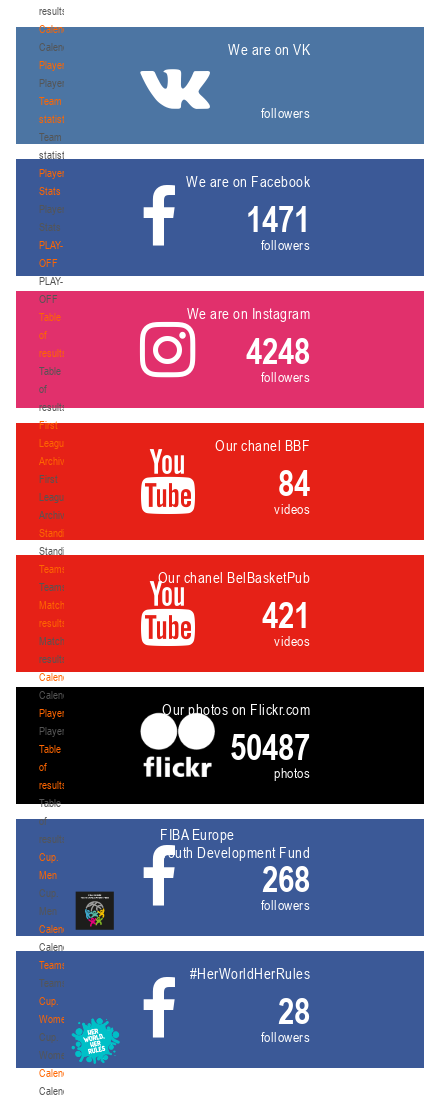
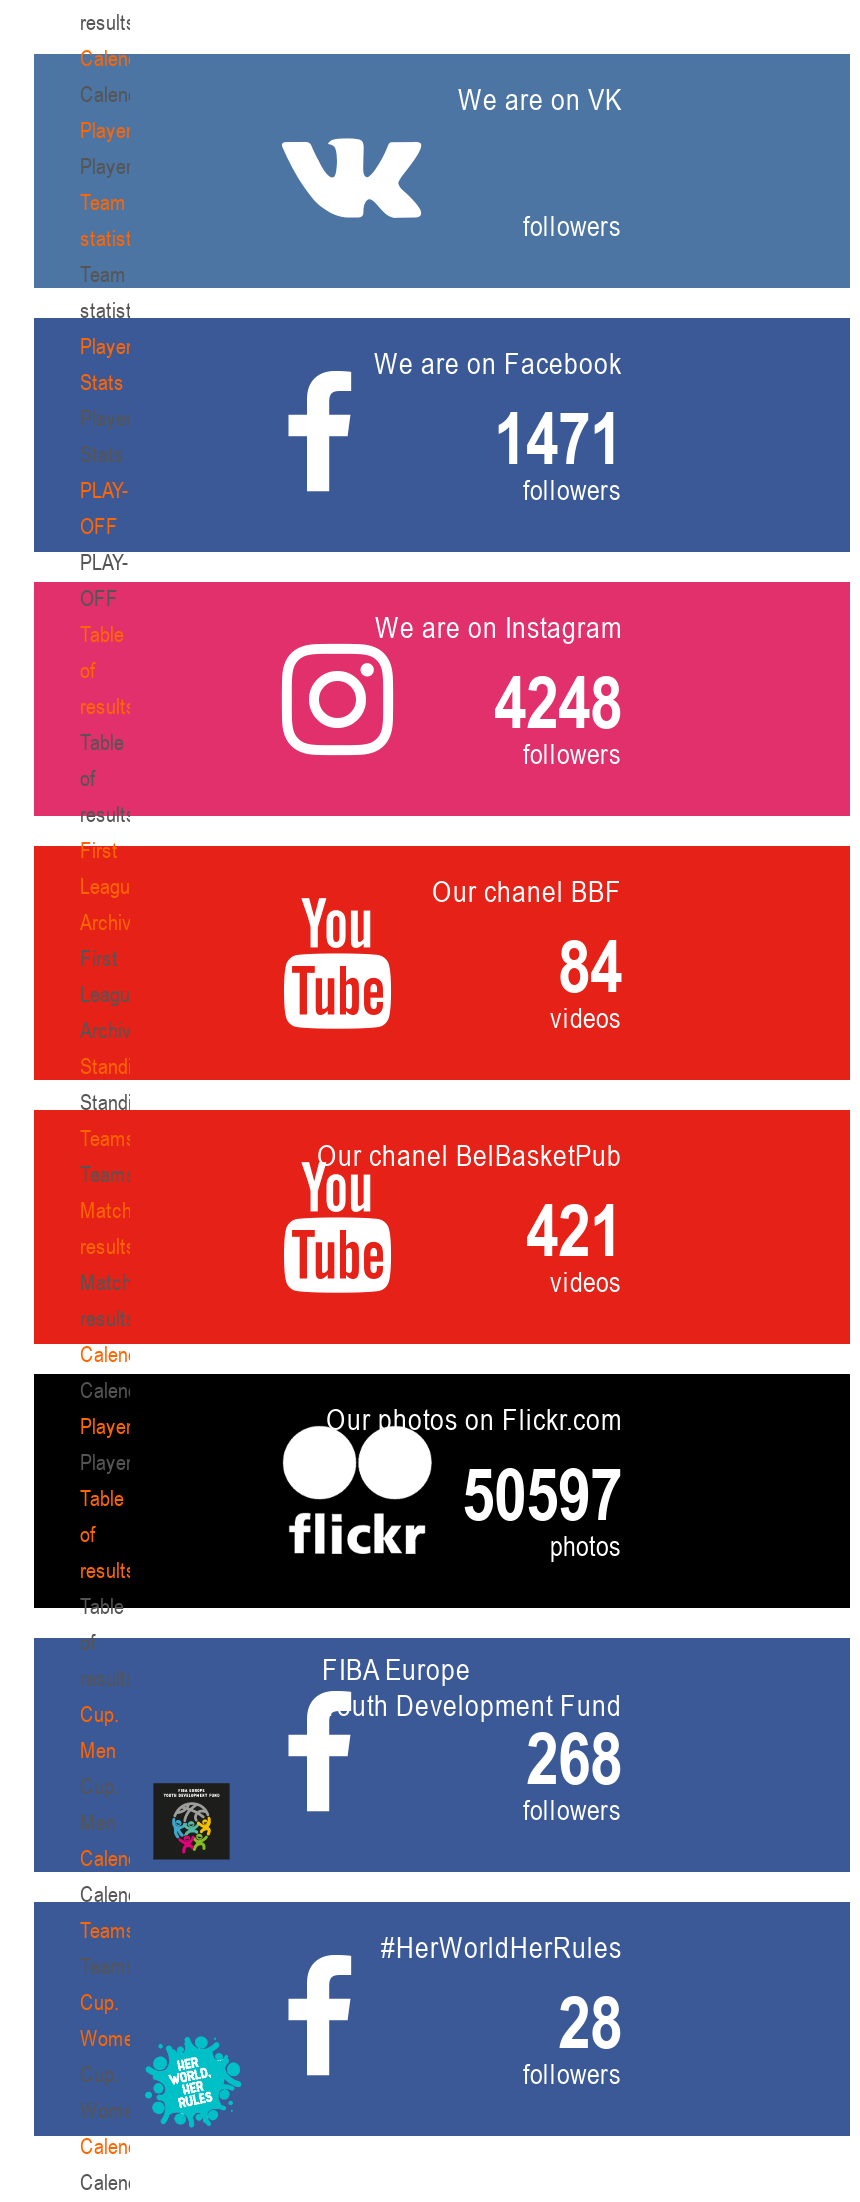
[230,726,310,768] 50487 -> [462,1451,622,1535] 50597

